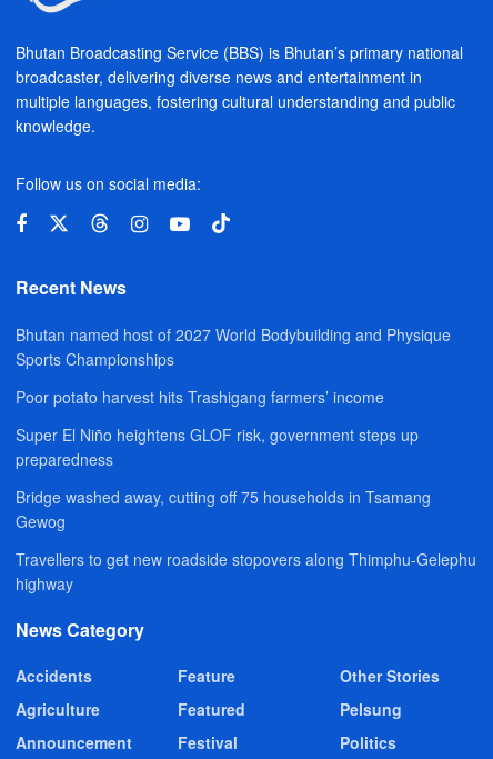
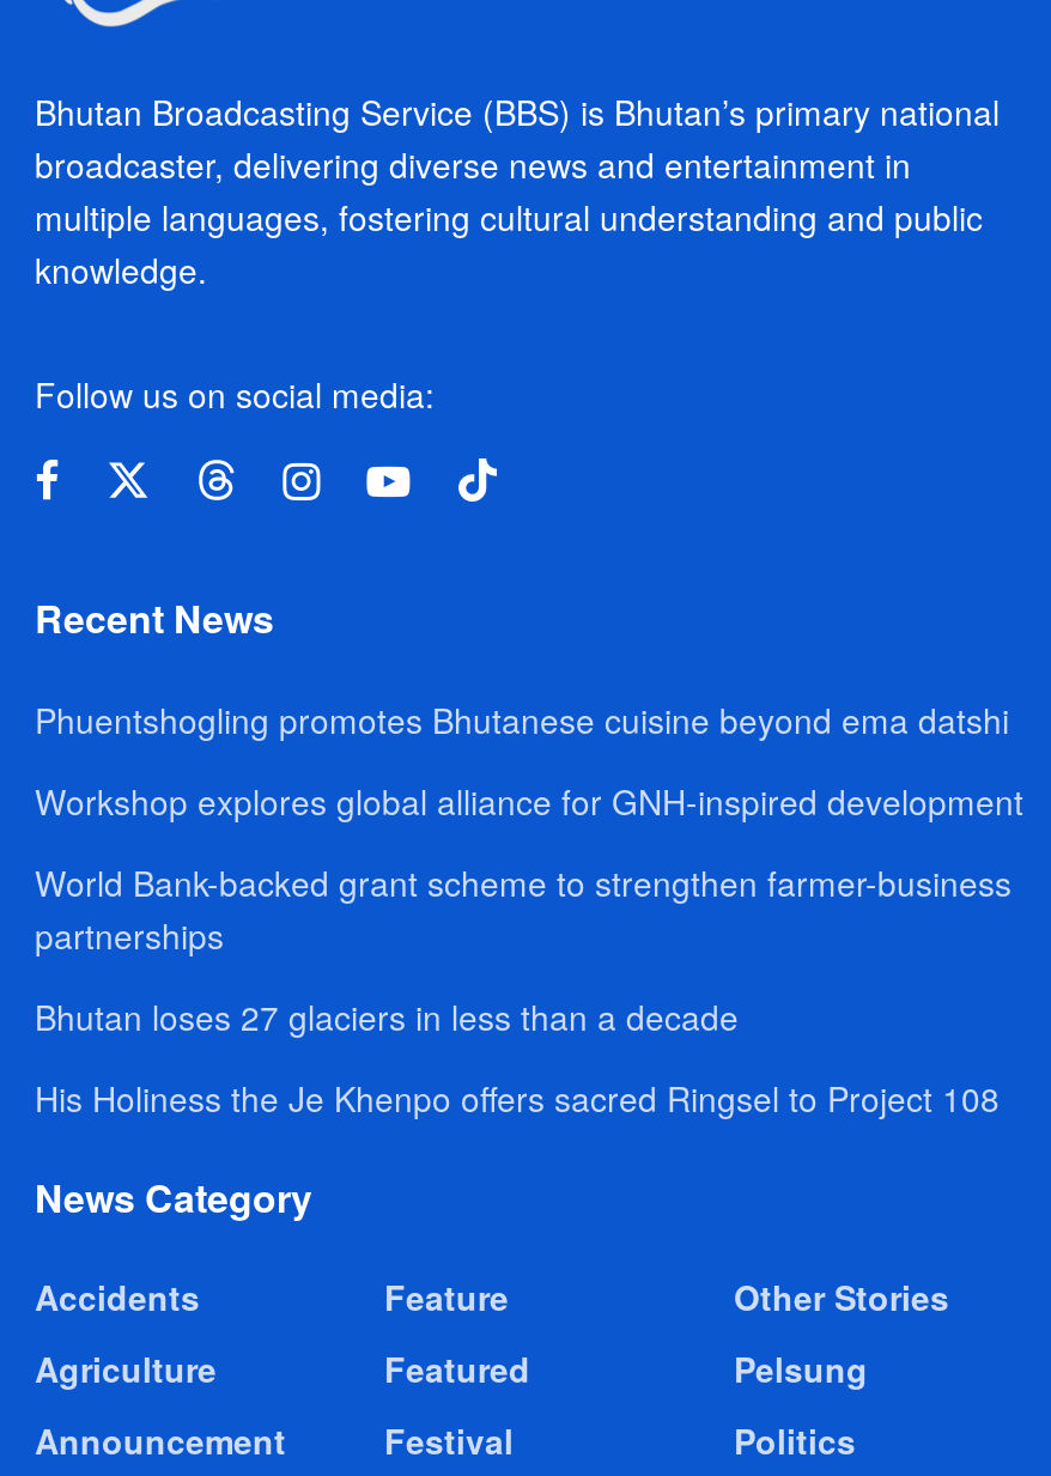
[16,323,451,370] Bhutan named host of 2027 World Bodybuilding and Physique | Sports Championships -> [35,696,1009,744] Phuentshogling promotes Bhutanese cuisine beyond ema datshi
[16,385,384,408] Poor potato harvest hits Trashigang farmers’ income -> [35,777,1023,825] Workshop explores global alliance for GNH-inspired development
[16,423,419,470] Super El Niño heightens GLOF risk, government steps up | preparedness -> [35,859,1011,959] World Bank-backed grant scheme to strengthen farmer-business | partnerships
[16,485,431,532] Bridge washed away, cutting off 75 households in Tsamang | Gewog -> [35,993,739,1041] Bhutan loses 27 glaciers in less than a decade
[16,548,476,594] Travellers to get new roadside stopovers along Thimphu-Gelephu | highway -> [35,1074,1000,1122] His Holiness the Je Khenpo offers sacred Ringsel to Project 108

